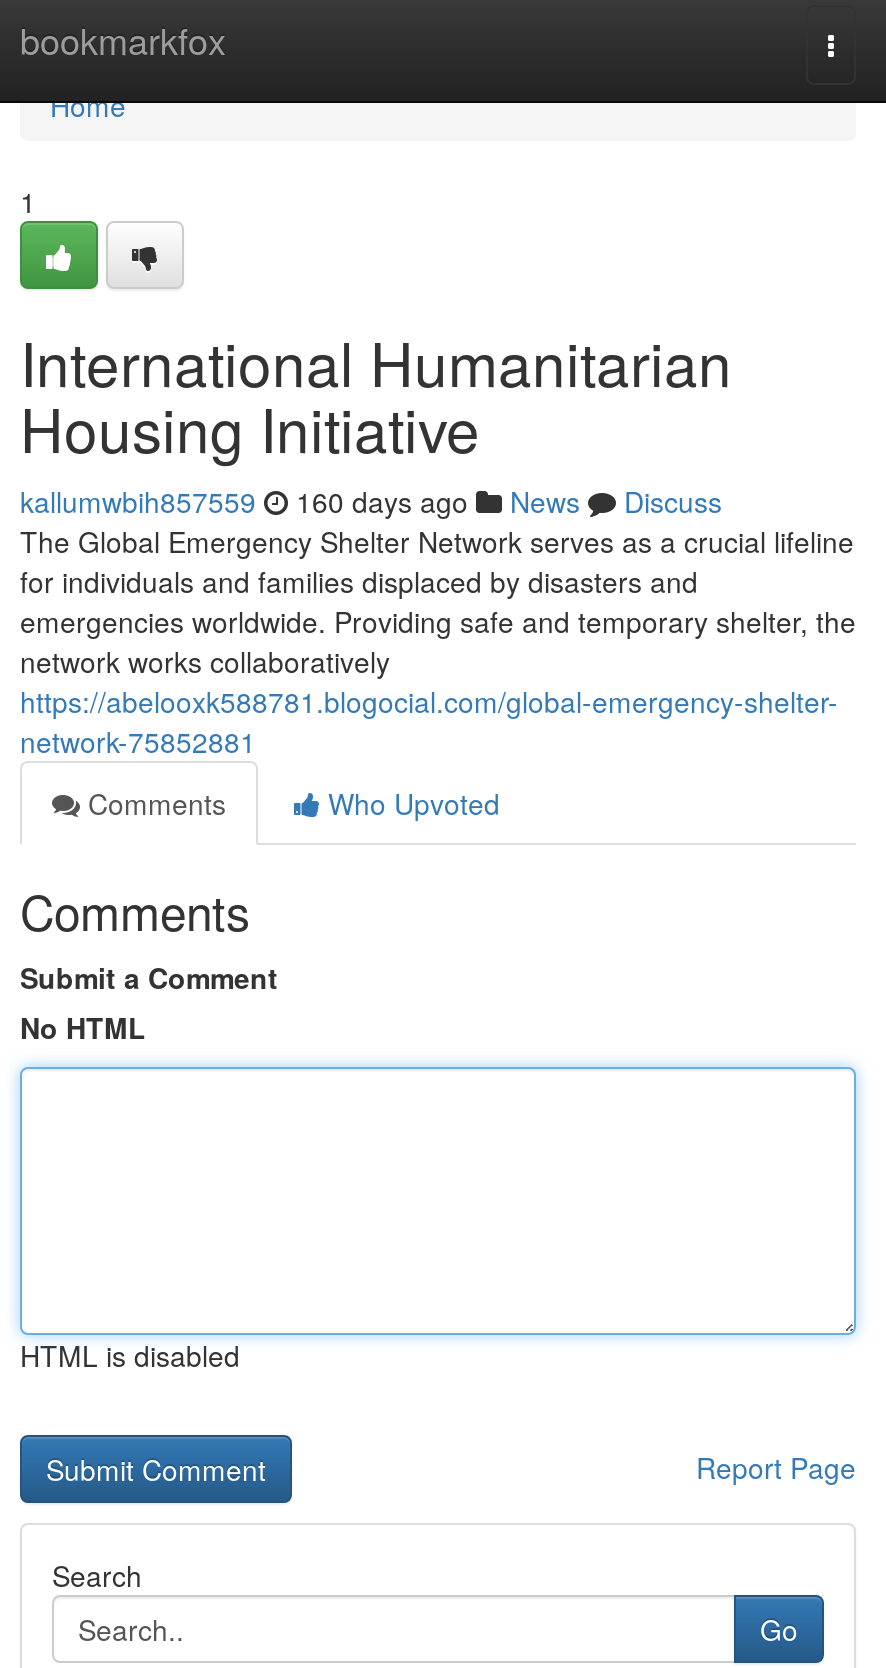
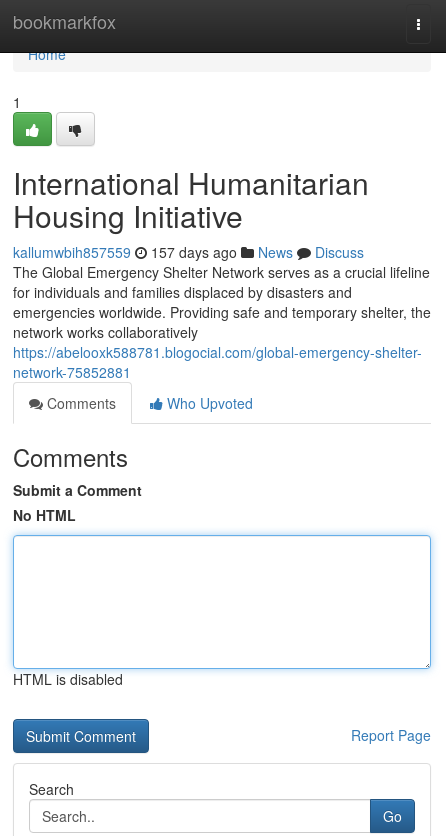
[20,481,722,521] kallumwbih857559 160 days ago News Discuss -> [13,242,364,262] kallumwbih857559 157 days ago News Discuss

